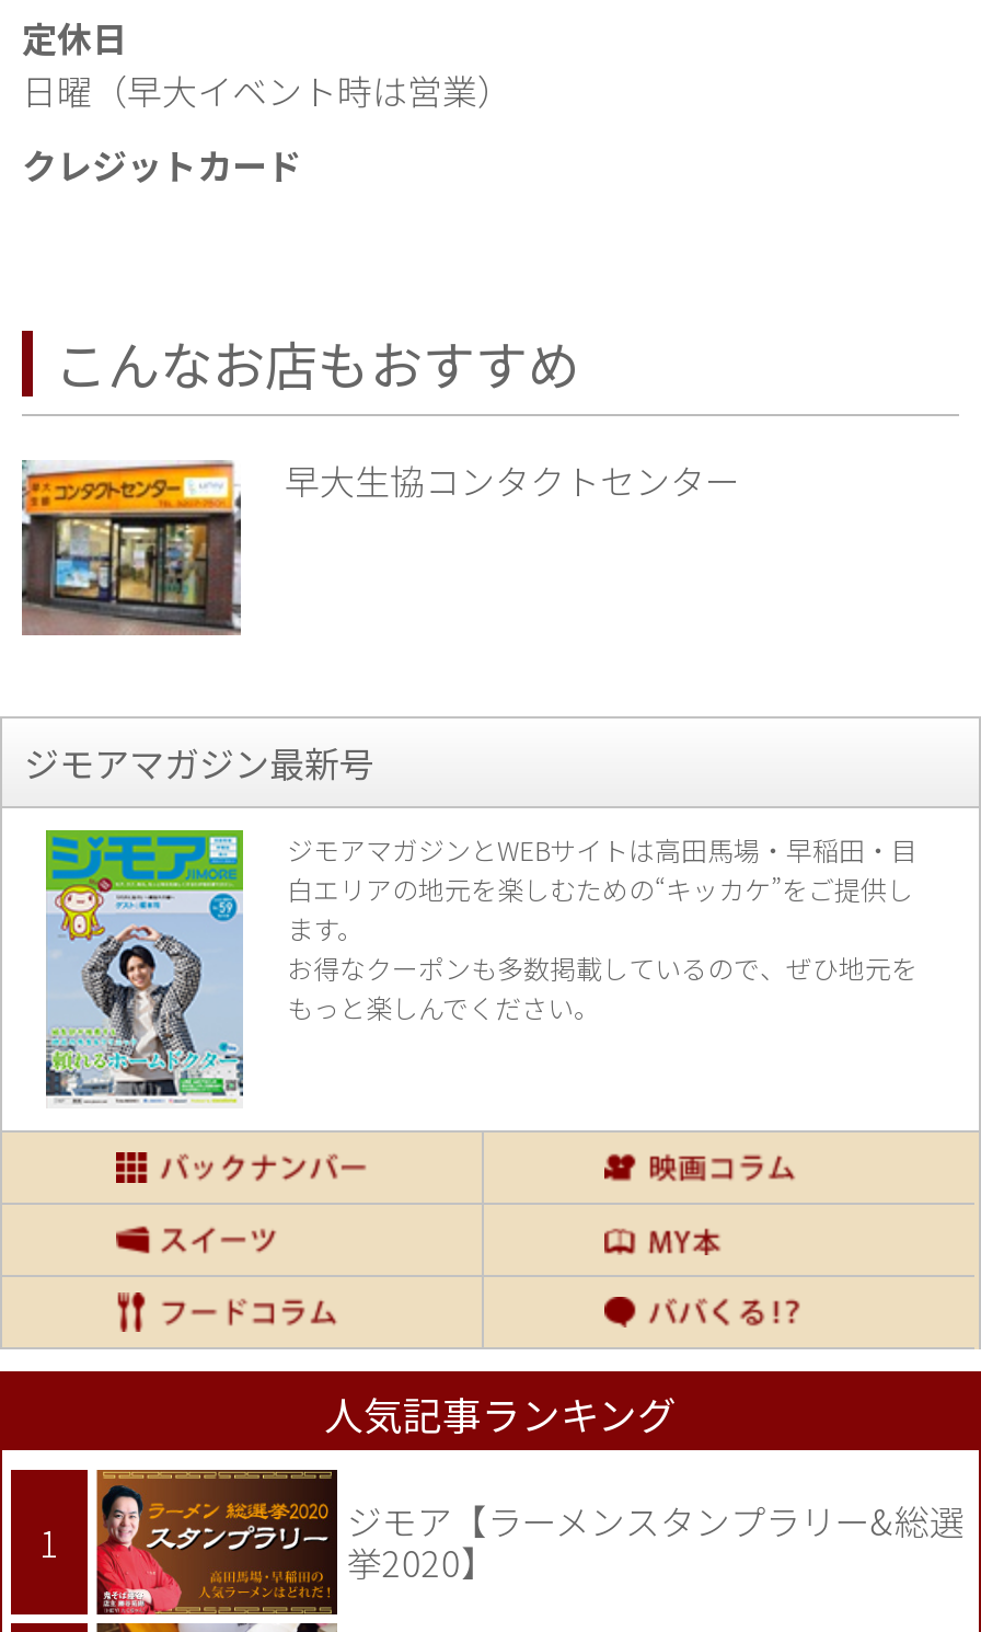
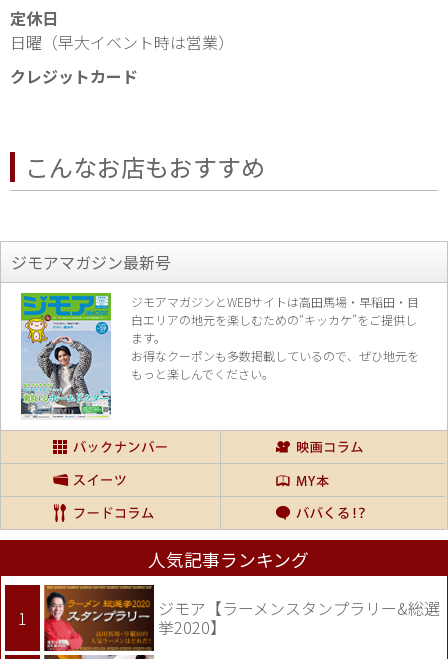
[20,454,740,637] [image] | 早大生協コンタクトセンター -> none

